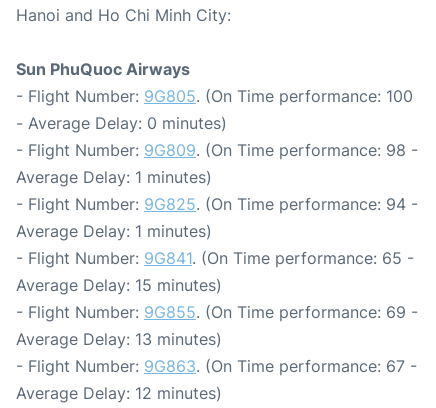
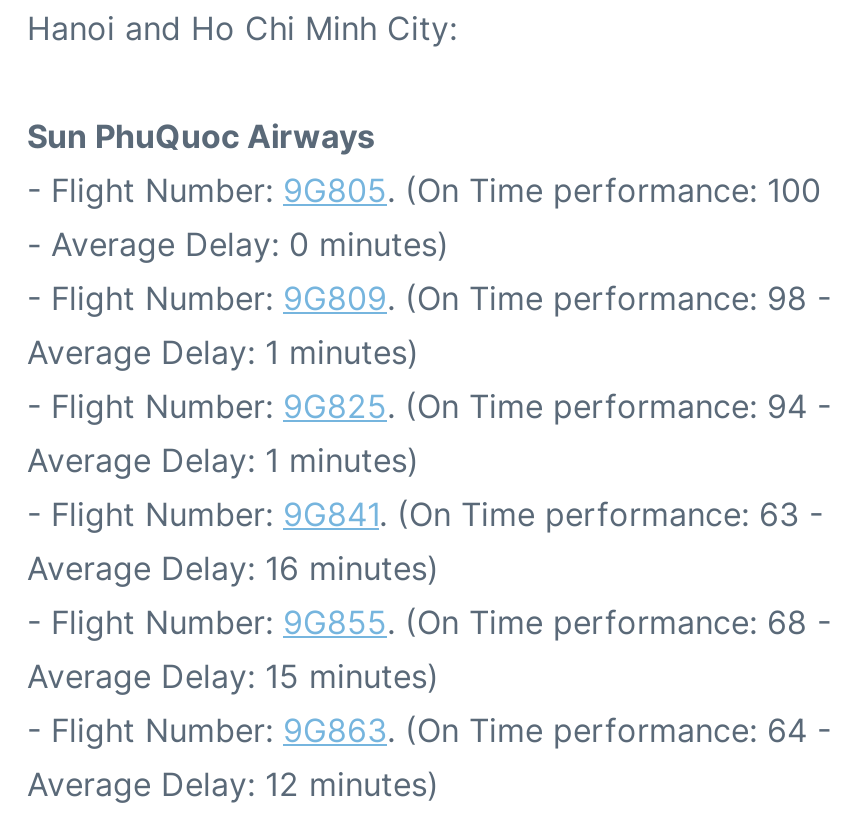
[16,248,414,268] - Flight Number: 9G841. (On Time performance: 65 - -> [27,495,831,643] - Flight Number: 9G841. (On Time performance: 63 - | Average Delay: 16 minutes) | - Flight Number: 9G855. (On Time performance: 68 -
moved [16,275,222,295] -> [27,657,439,697]: Average Delay: 15 minutes)
[16,302,418,376] - Flight Number: 9G855. (On Time performance: 69 - | Average Delay: 13 minutes) | - Flight Number: 9G863. (On Time performance: 67 - -> [27,711,831,751] - Flight Number: 9G863. (On Time performance: 64 -

